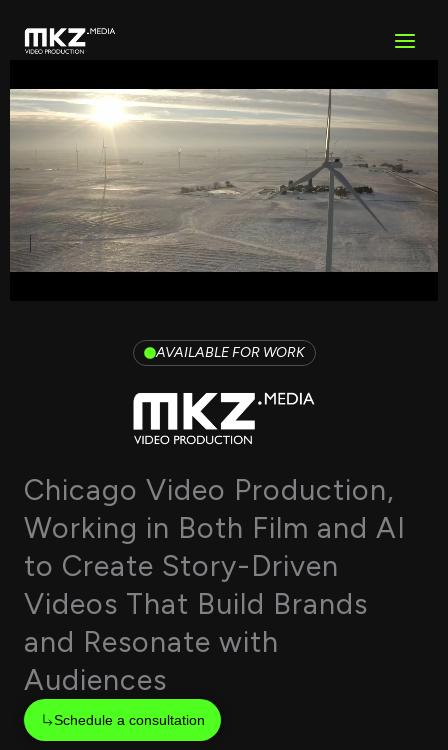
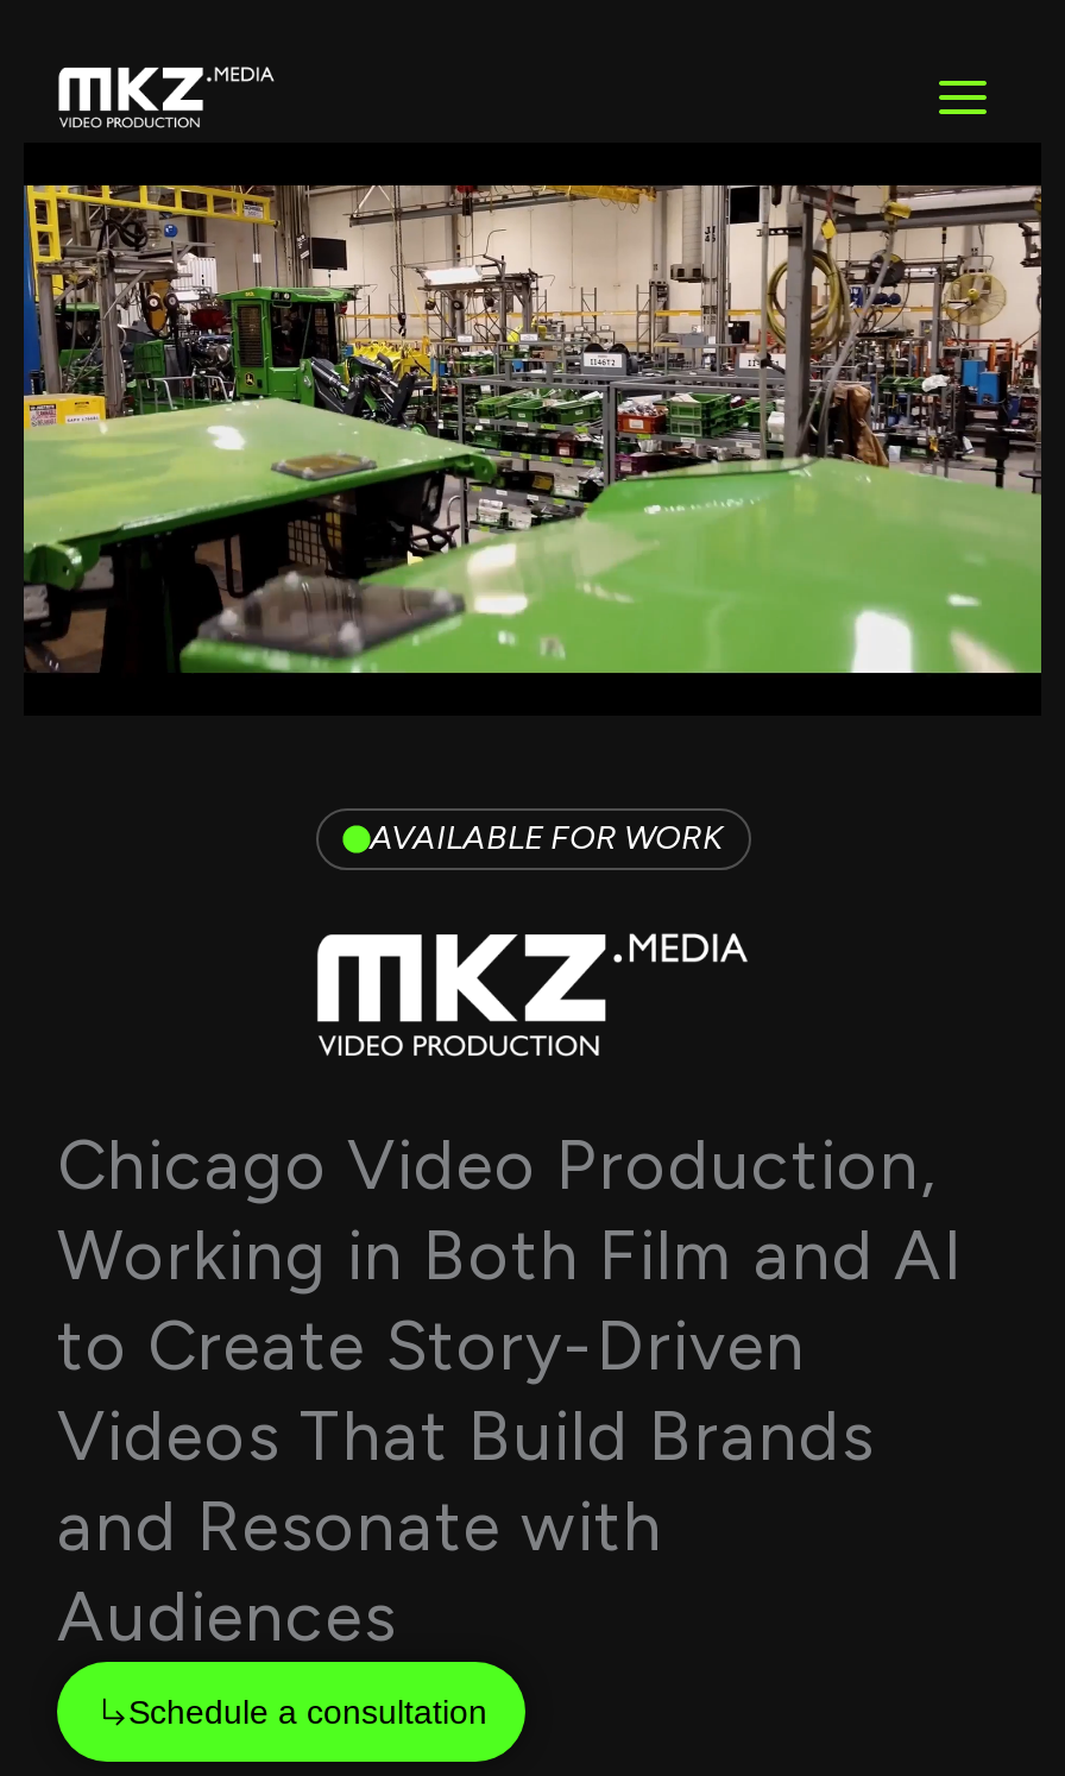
[9,78,438,283] [image] -> [21,183,1044,675] [image]

